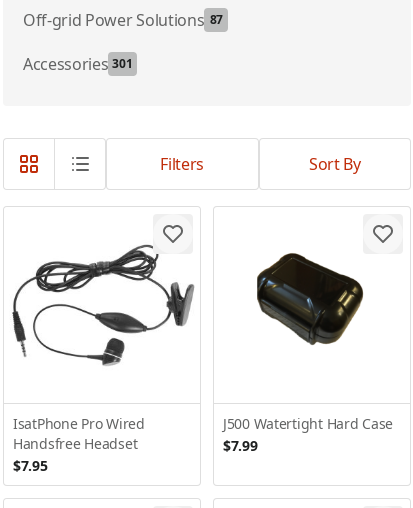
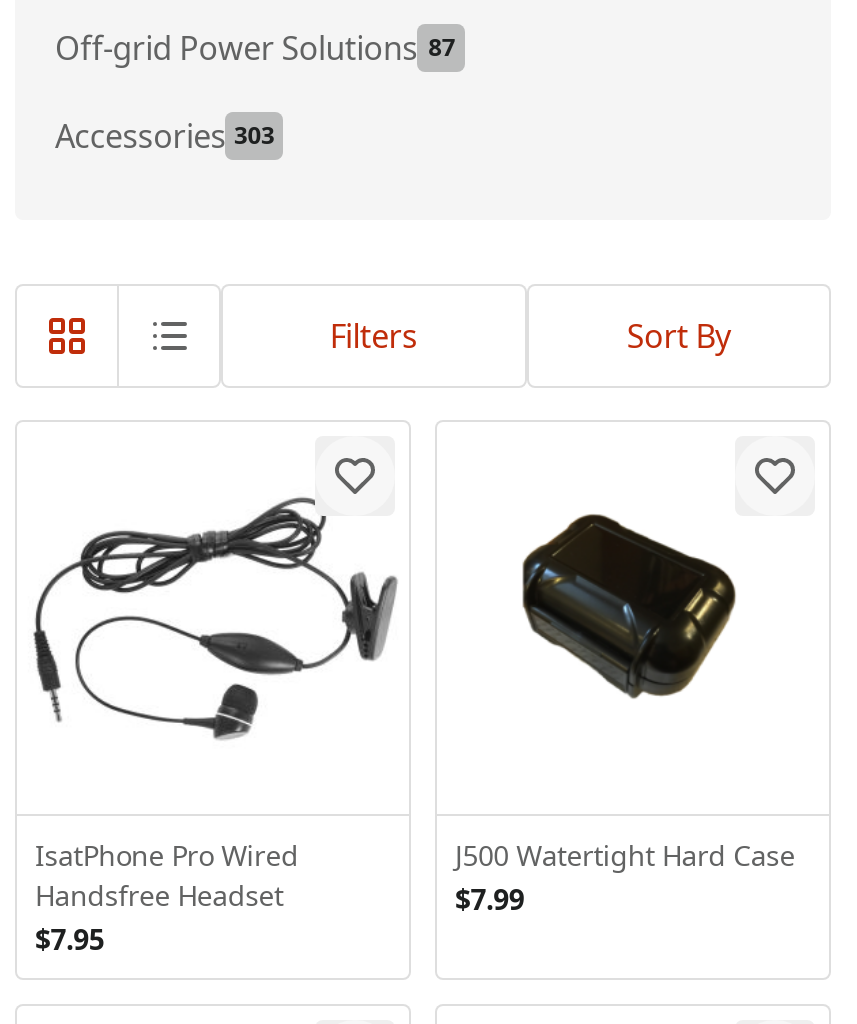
[23,53,133,75] Accessories 301 -> [55,114,275,158] Accessories 303

